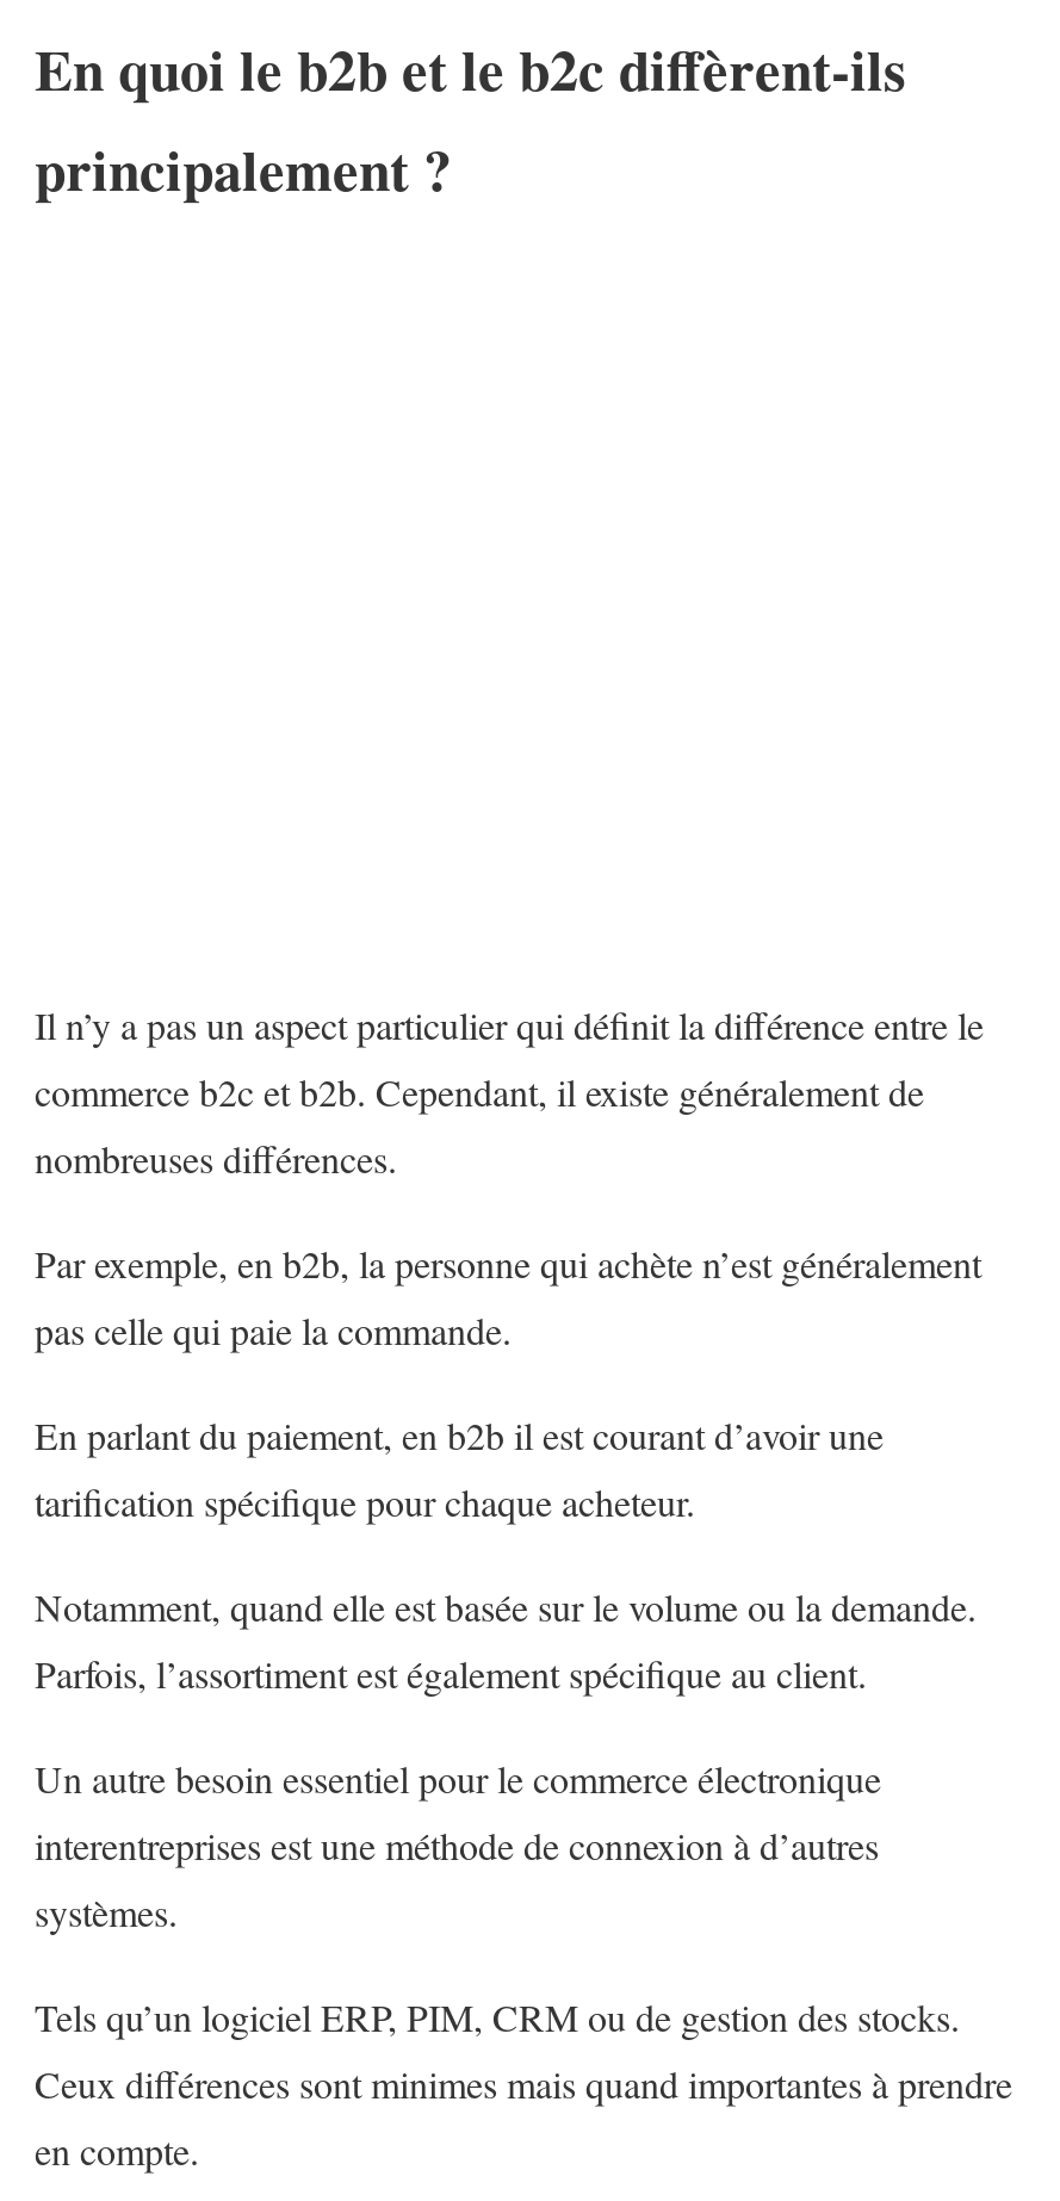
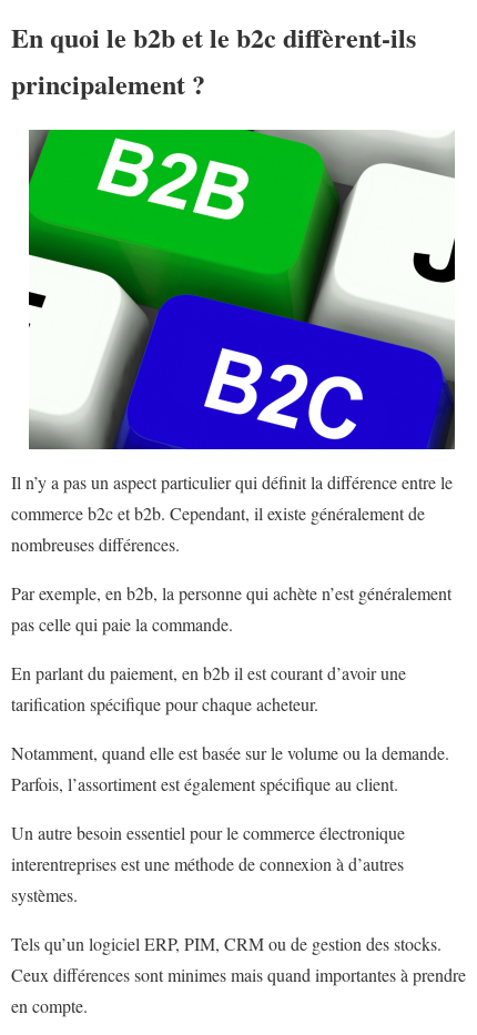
none -> [28,129,456,450] [image]

